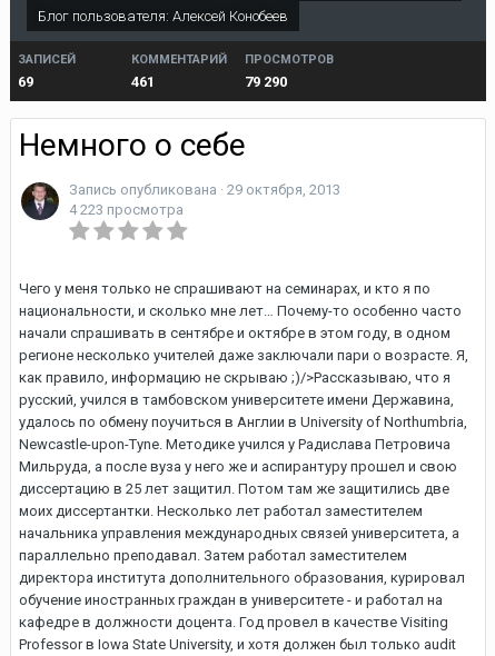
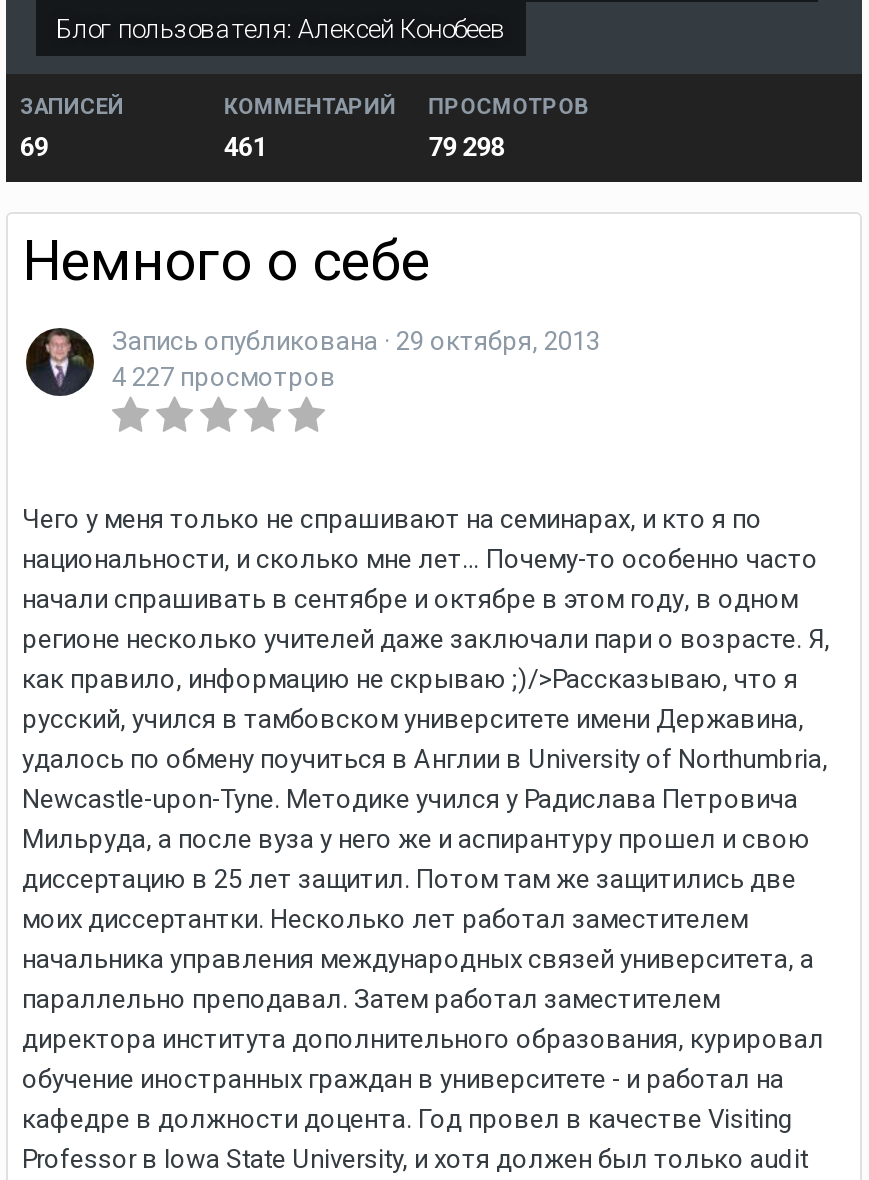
[245,73,287,90] 79 290 -> [428,132,504,162] 79 298
[69,201,184,218] 4 223 просмотра -> [112,362,336,392] 4 227 просмотров

